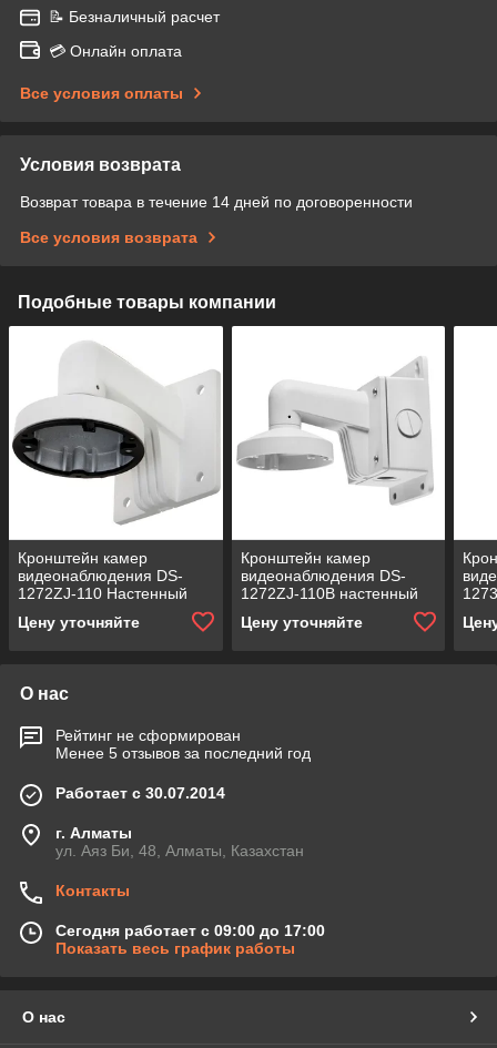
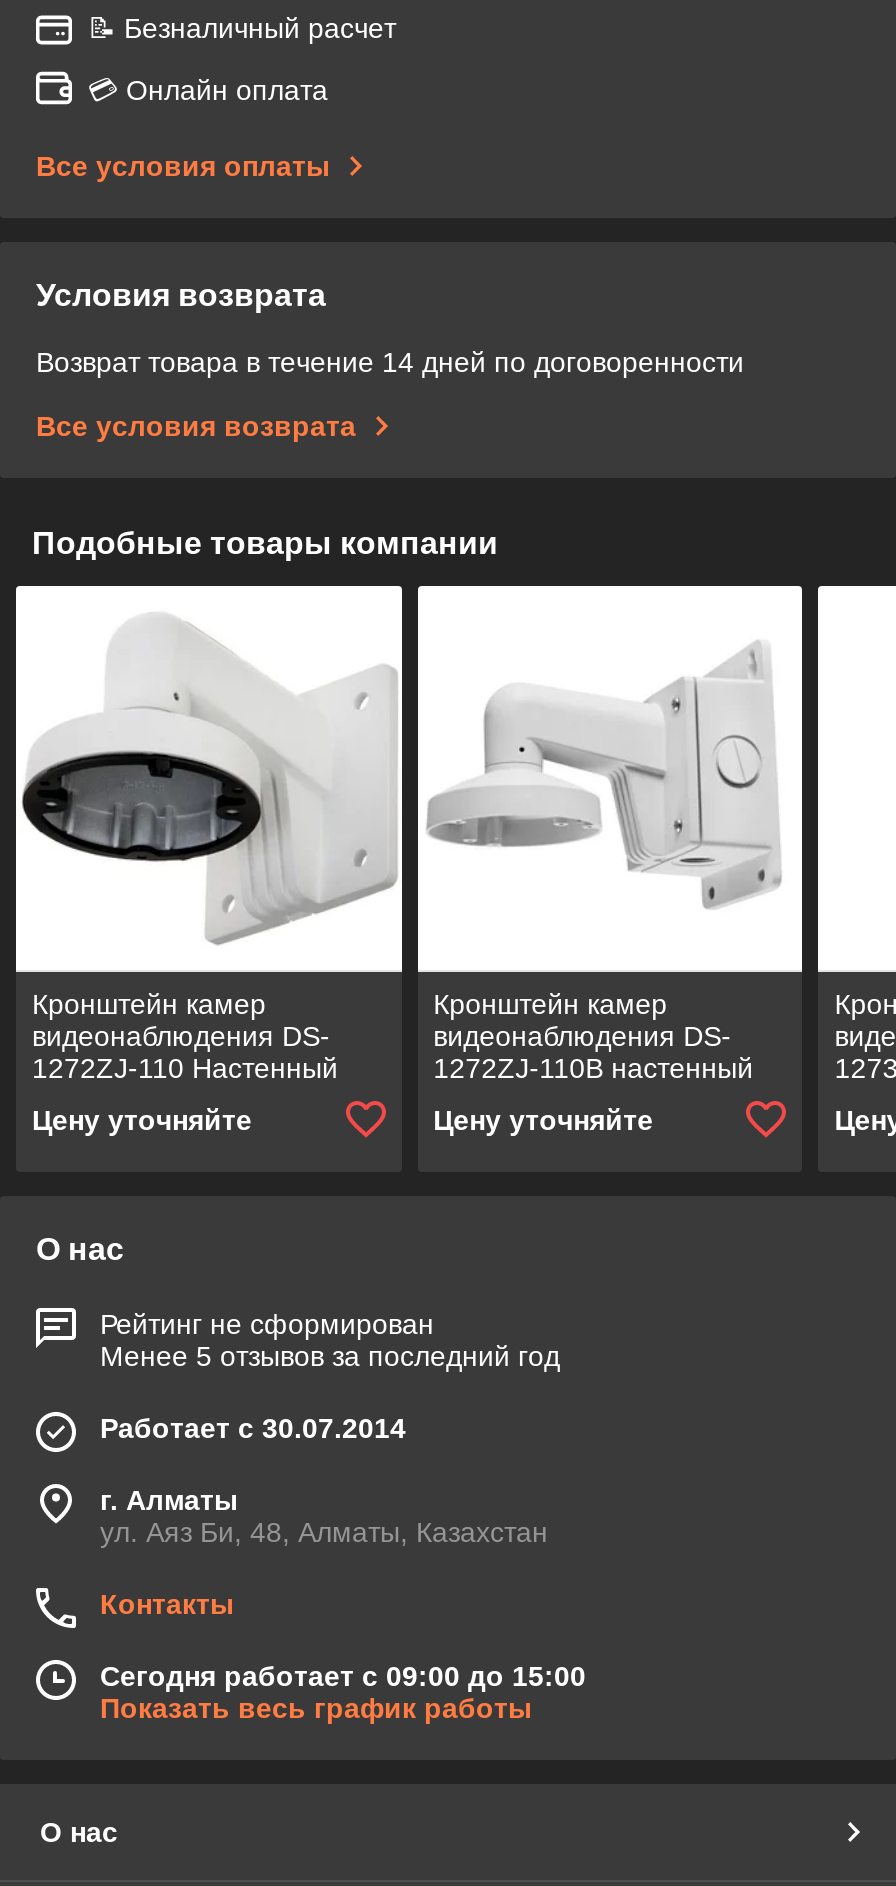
[55,922,325,940] Сегодня работает с 09:00 до 17:00 -> [100,1661,586,1693] Сегодня работает с 09:00 до 15:00

